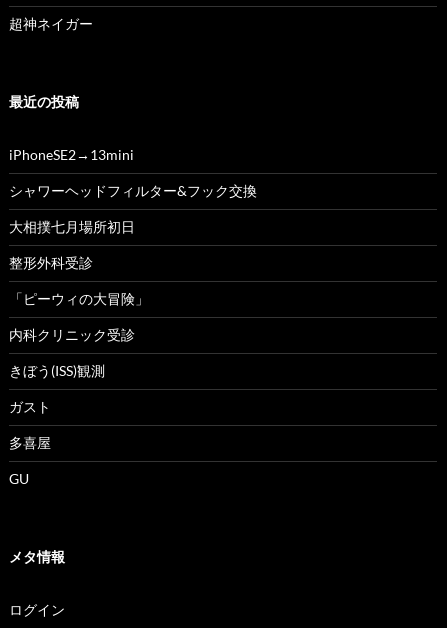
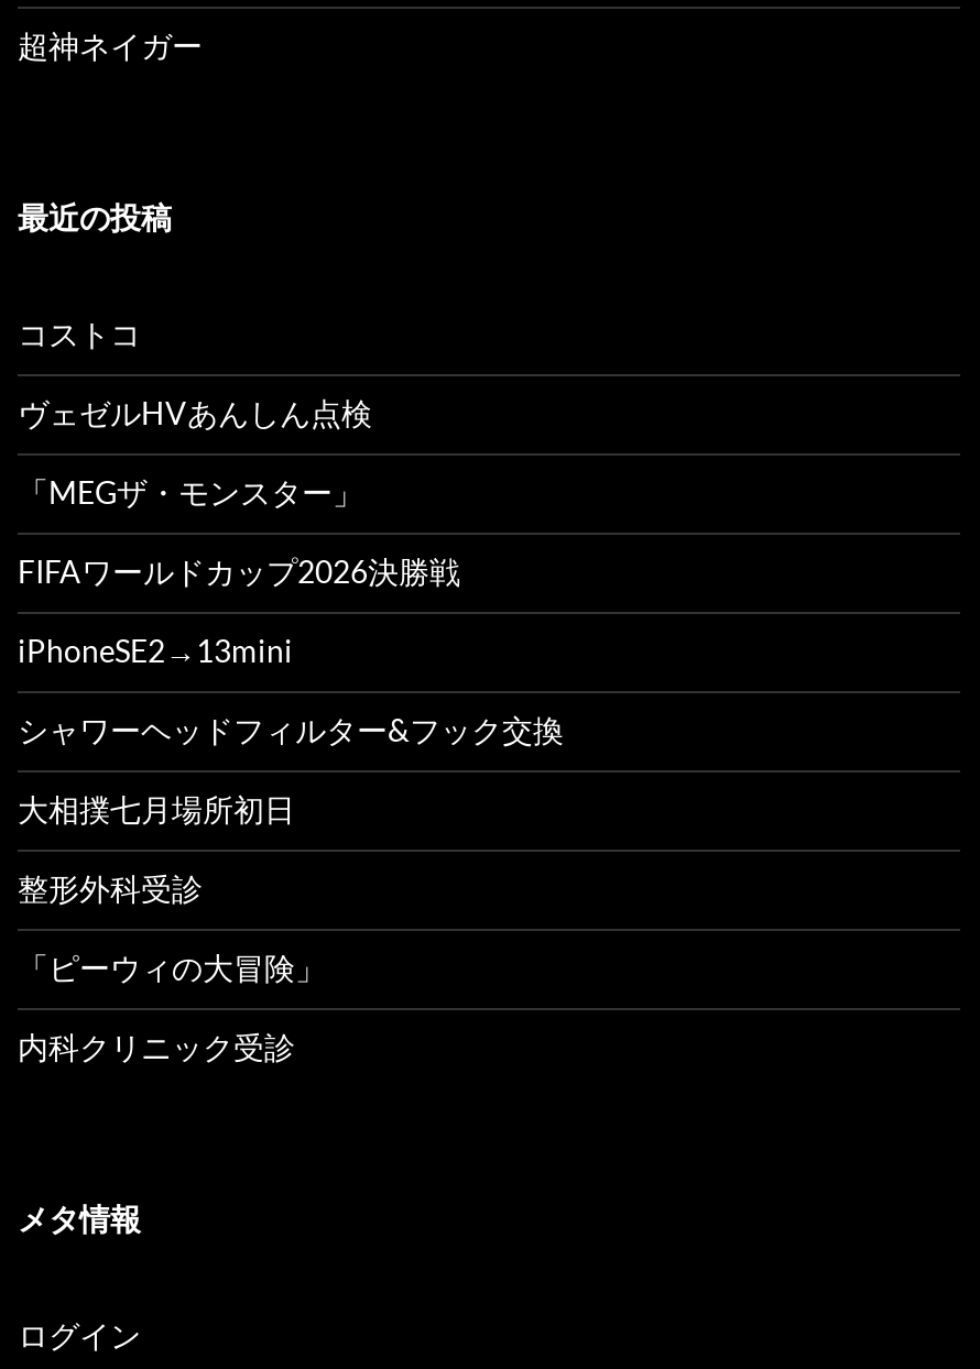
none -> [18,314,460,589] コストコ | ヴェゼルHVあんしん点検 | 「MEGザ・モンスター」 | FIFAワールドカップ2026決勝戦
moved [9,182,257,343] -> [18,710,564,1064]: シャワーヘッドフィルター&フック交換 | 大相撲七月場所初日 | 整形外科受診 | 「ピーウィの大冒険」 | 内科クリニック受診
[9,362,105,487] きぼう(ISS)観測 | ガスト | 多喜屋 | GU -> none

